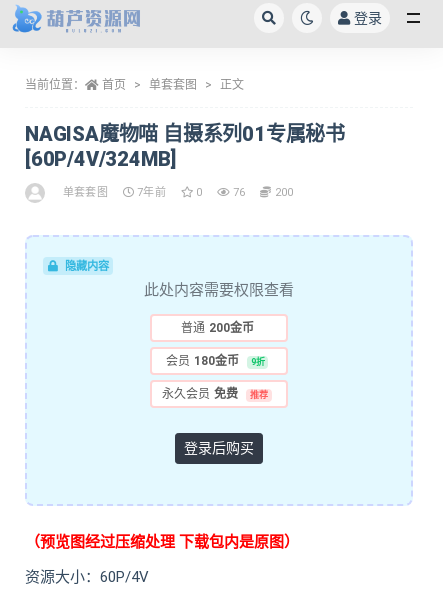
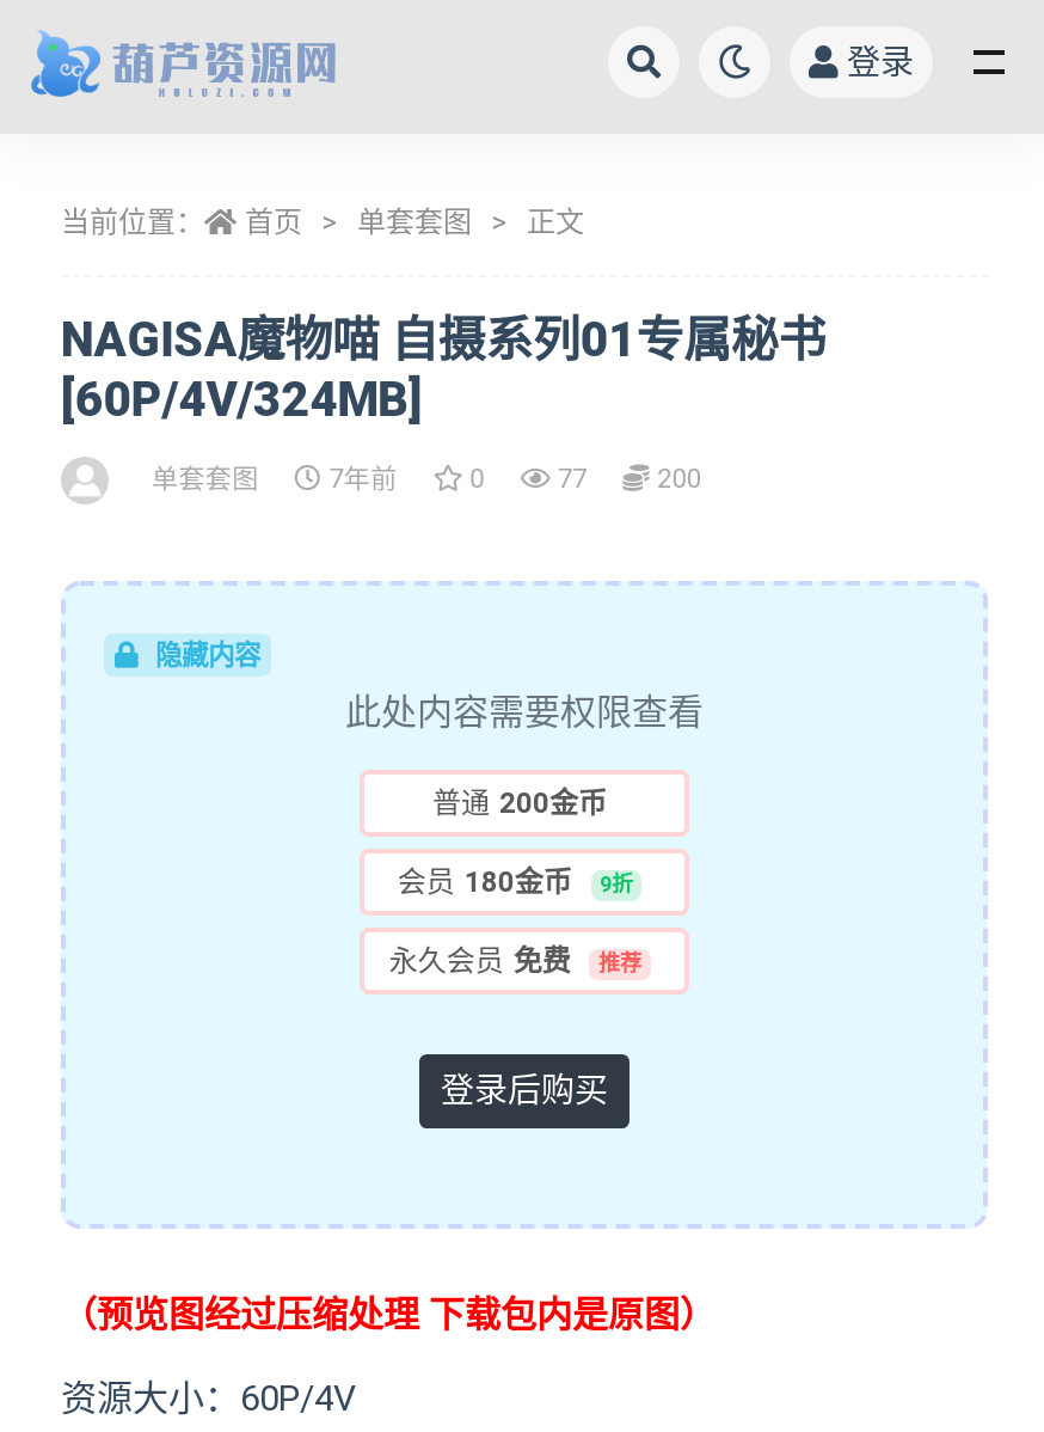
[230,186,245,199] 76 -> [550,464,587,495] 77

